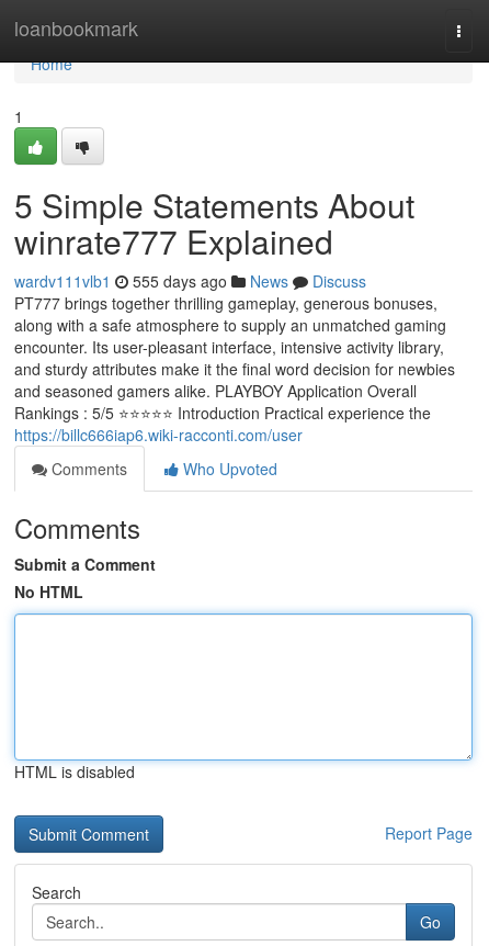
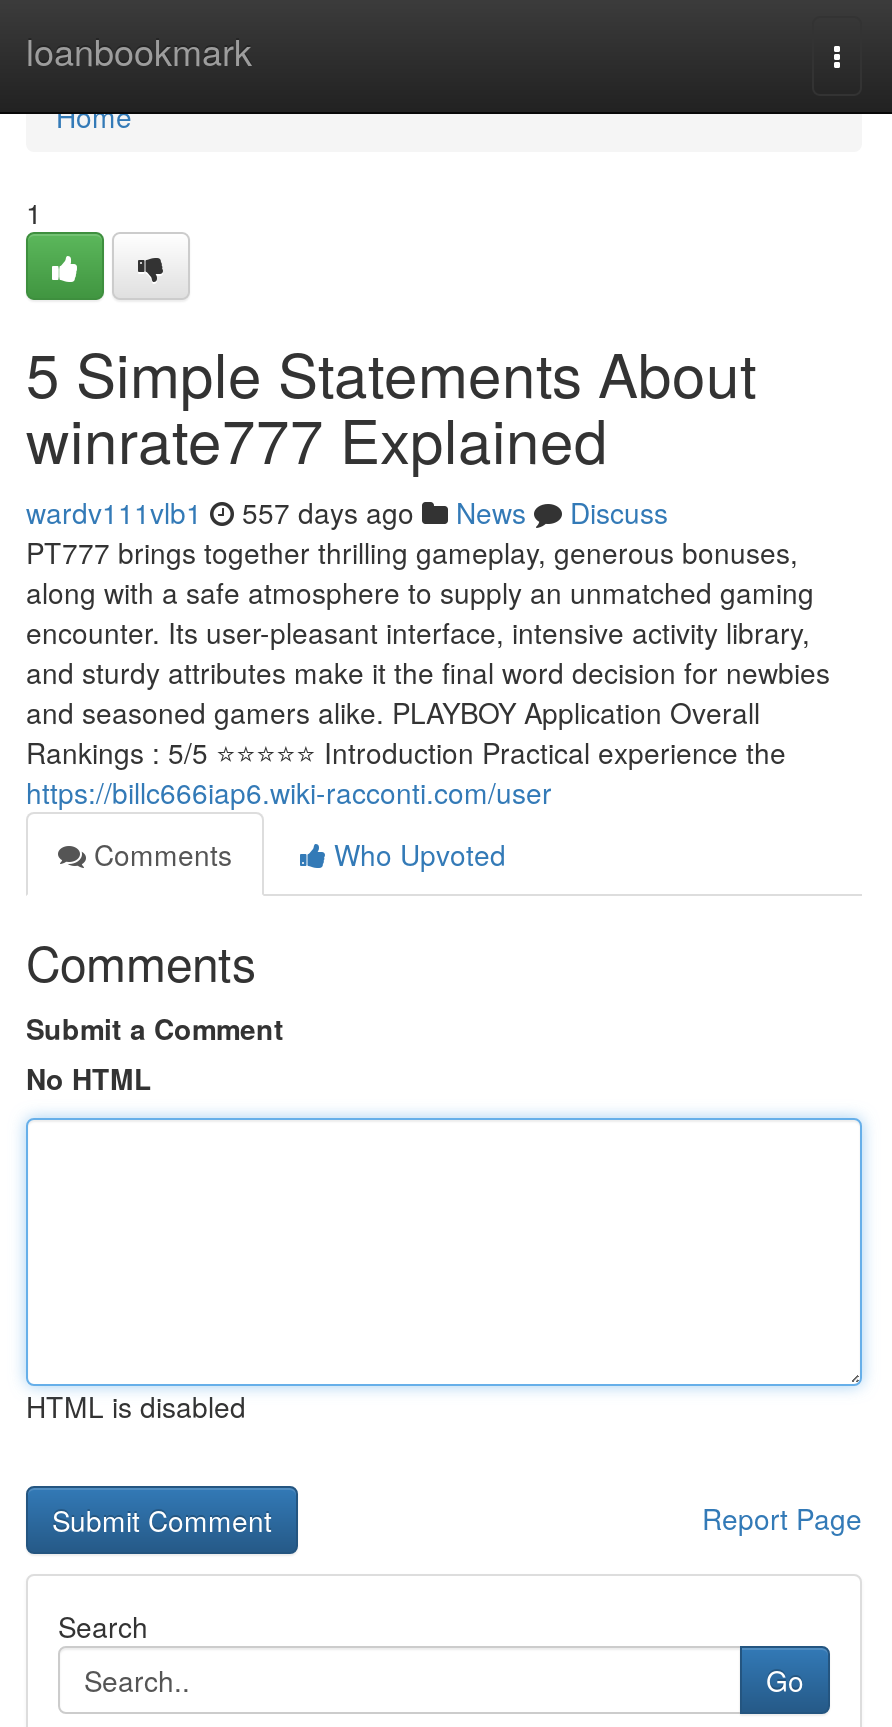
[14,270,366,292] wardv111vlb1 555 days ago News Discuss -> [26,492,668,532] wardv111vlb1 557 days ago News Discuss

